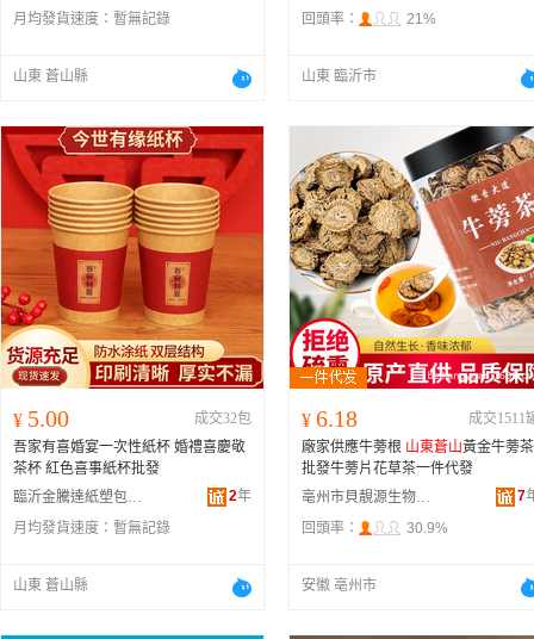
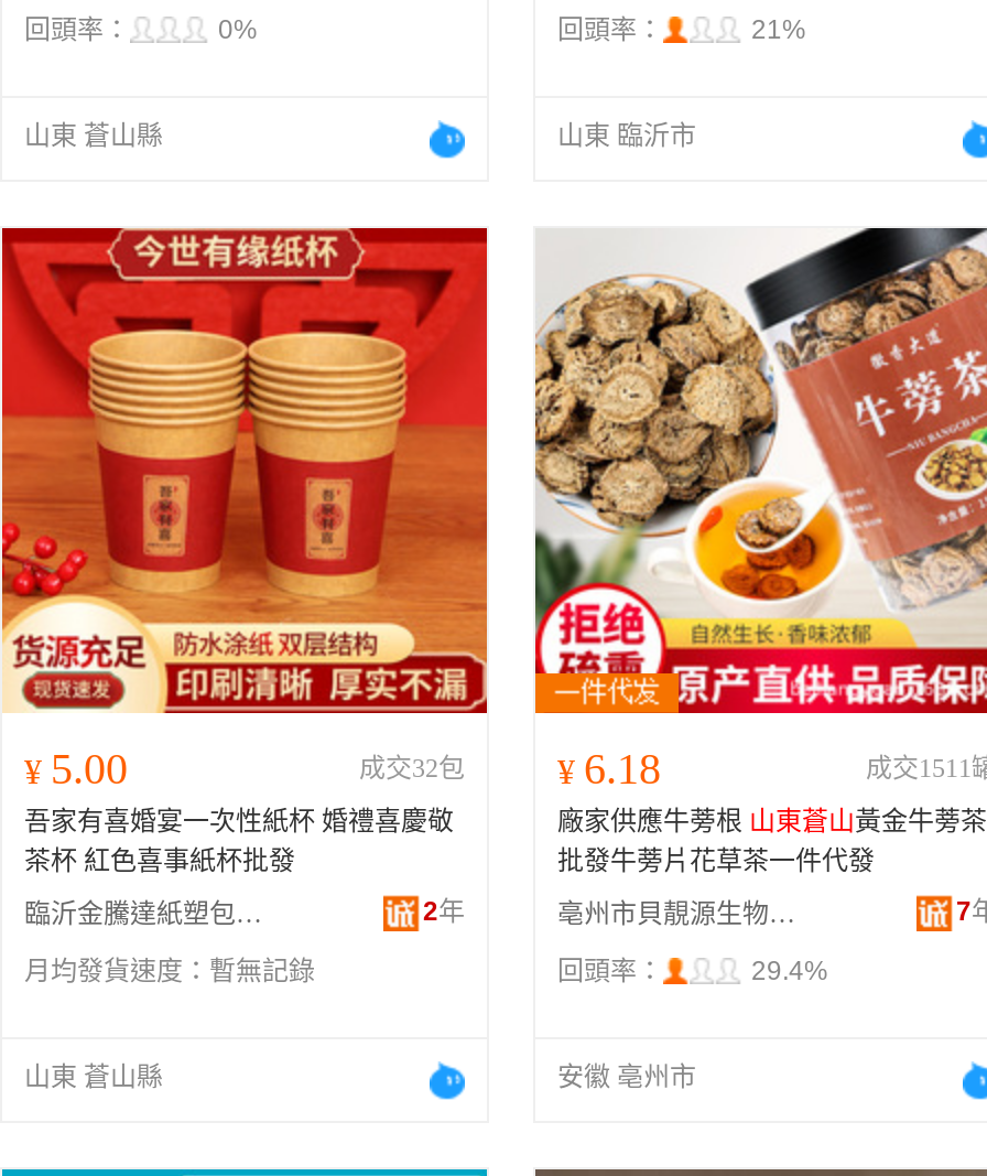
[13,11,170,27] 月均發貨速度：暫無記錄 -> [24,14,258,45] 回頭率： | 0%
[406,520,448,536] 30.9% -> [751,956,828,986] 29.4%

